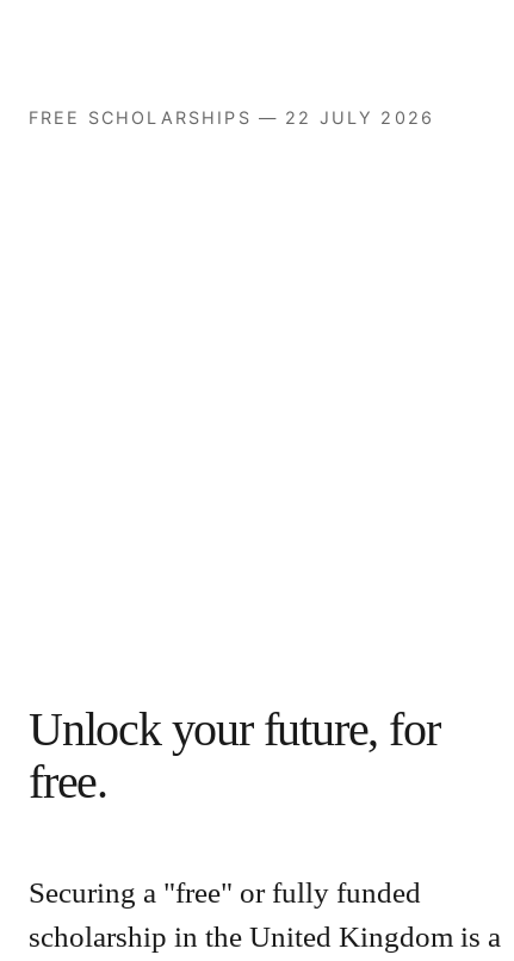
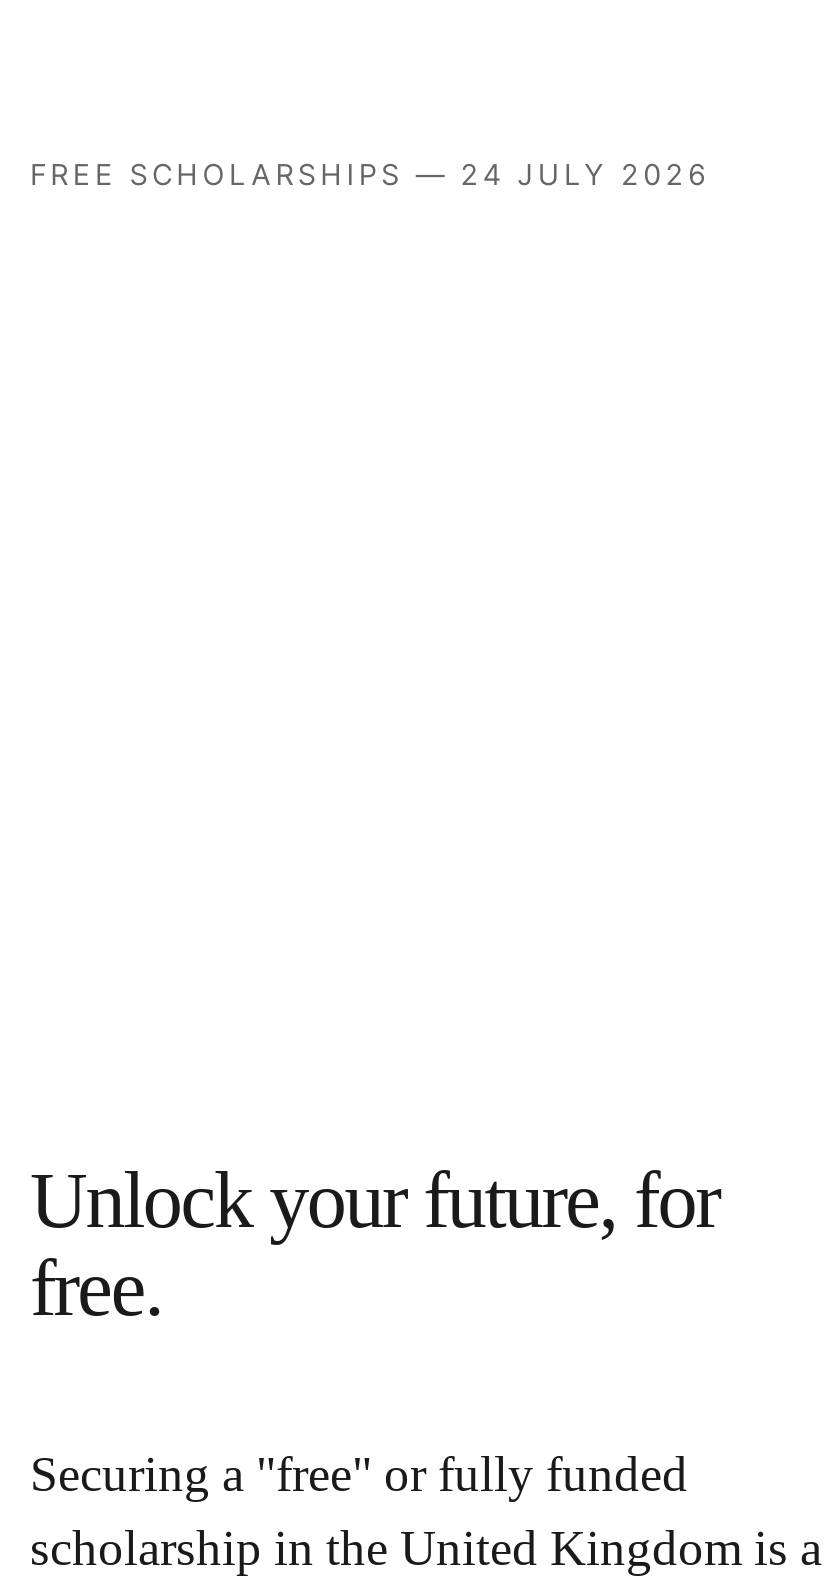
[29,107,434,128] FREE SCHOLARSHIPS — 22 JULY 2026 -> [30,157,710,191] FREE SCHOLARSHIPS — 24 JULY 2026

